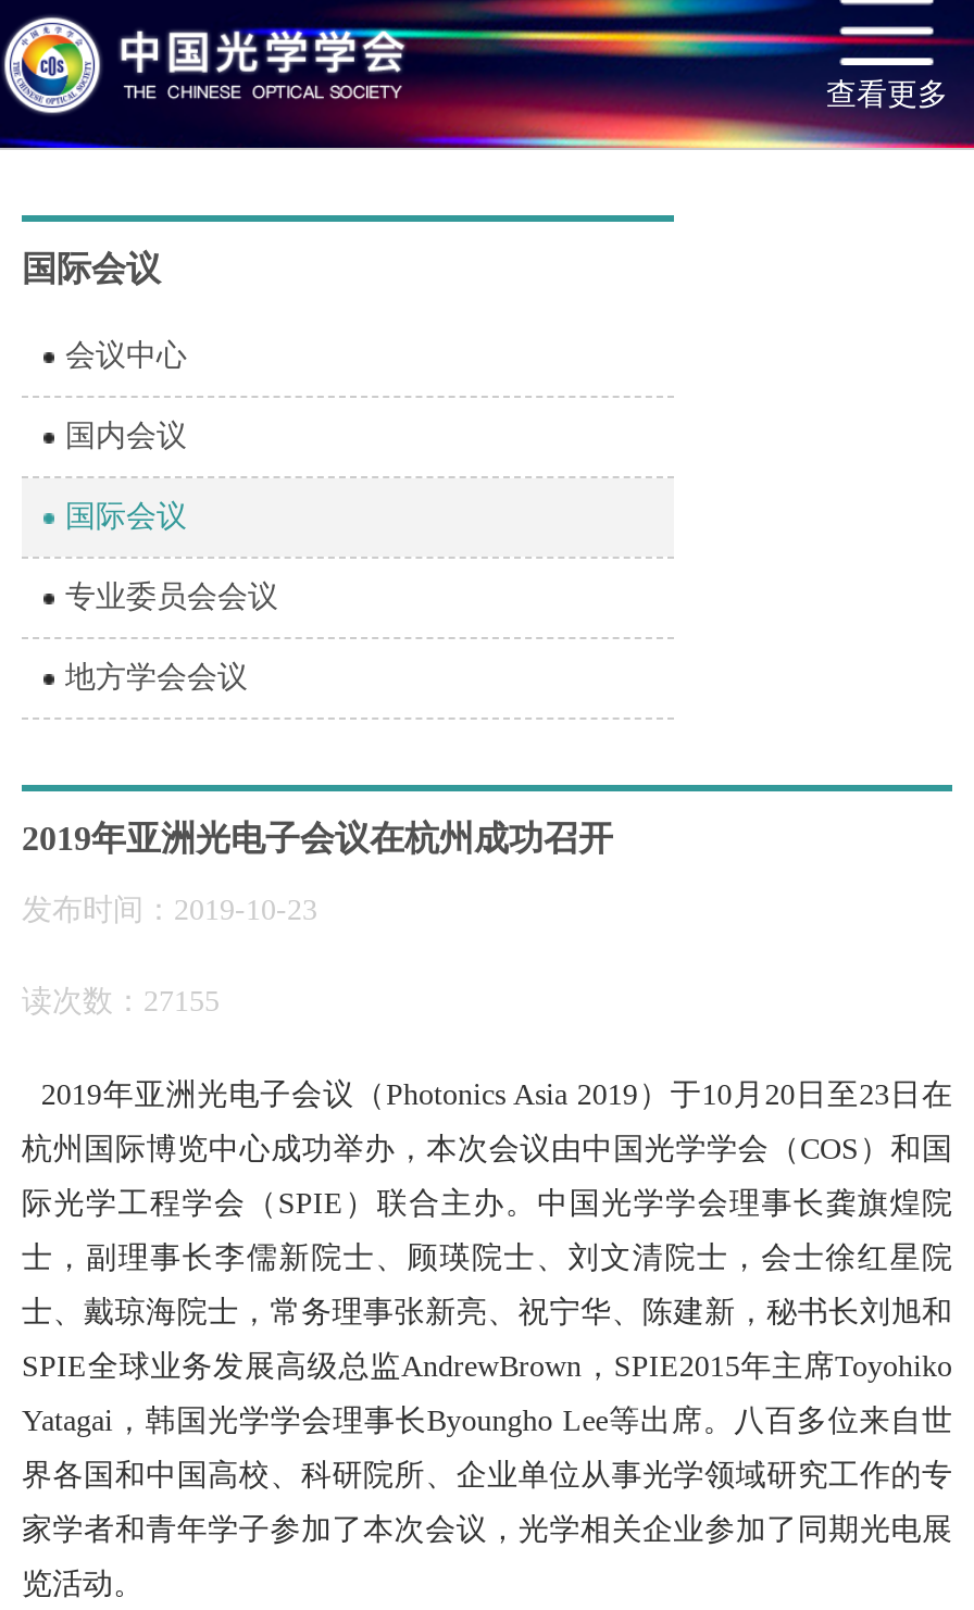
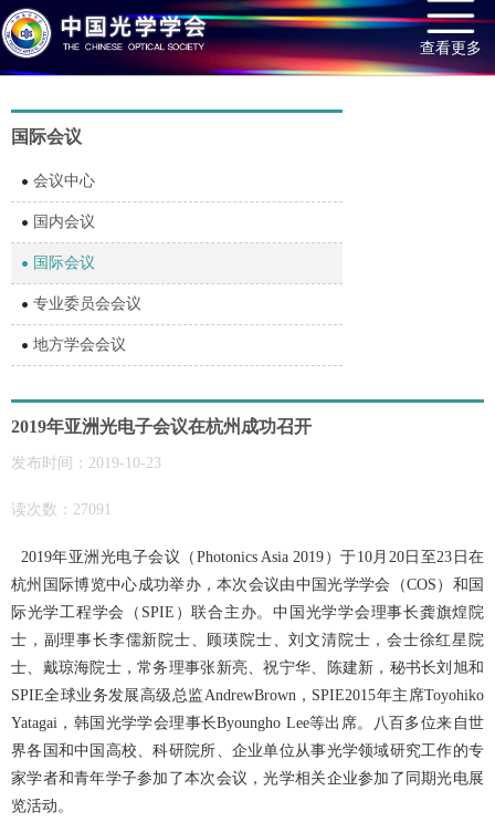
[22,985,220,1018] 读次数：27155 -> [11,501,112,518] 读次数：27091

